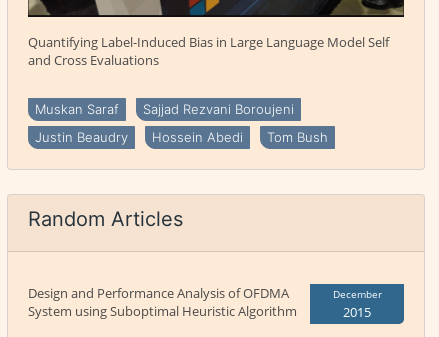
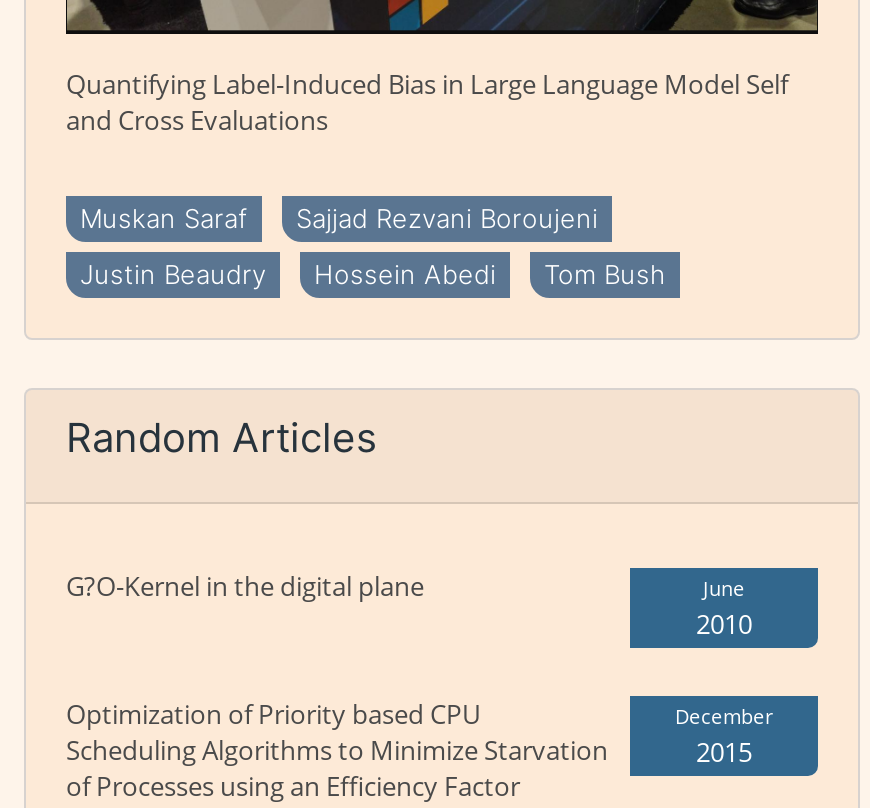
[28,284,297,320] Design and Performance Analysis of OFDMA | System using Suboptimal Heuristic Algorithm -> [66,568,752,804] G?O-Kernel in the digital plane | June | 2010 | Optimization of Priority based CPU | Scheduling Algorithms to Minimize Starvation | of Processes using an Efficiency Factor

